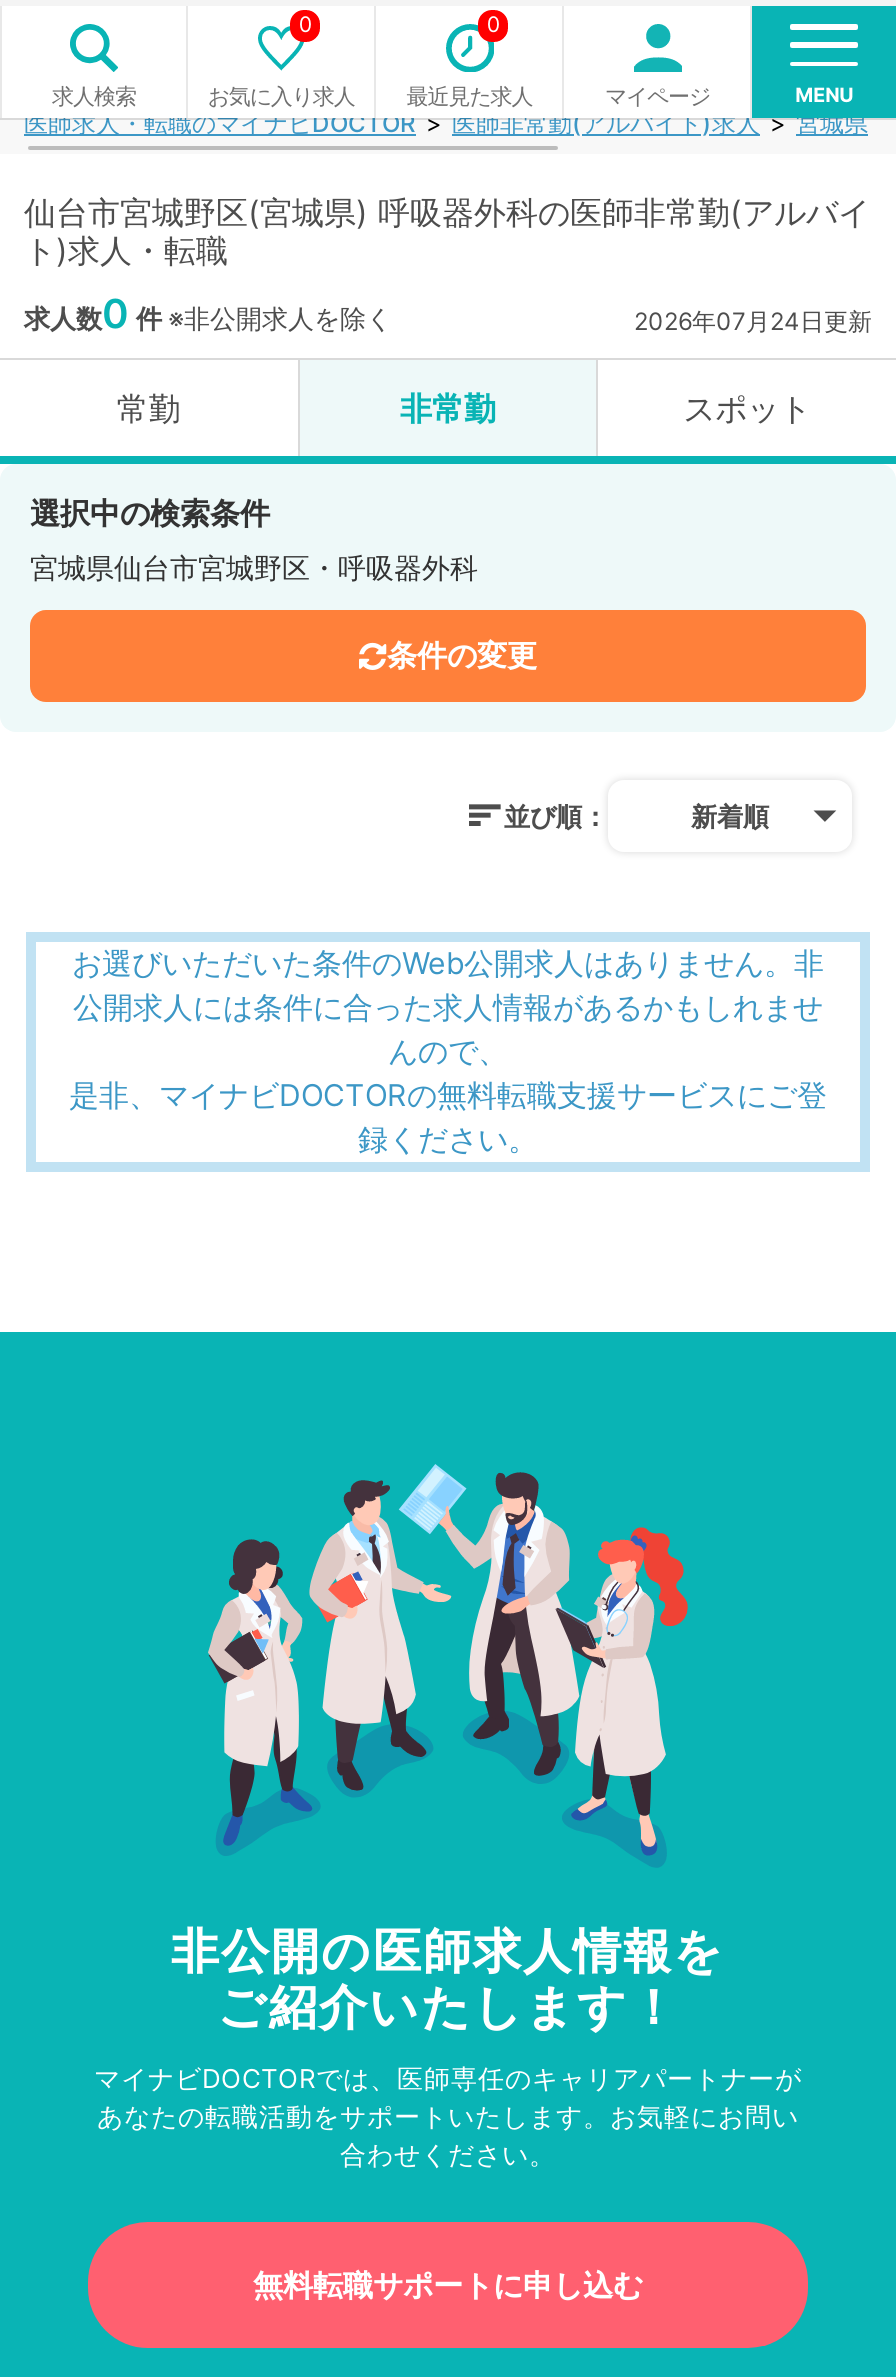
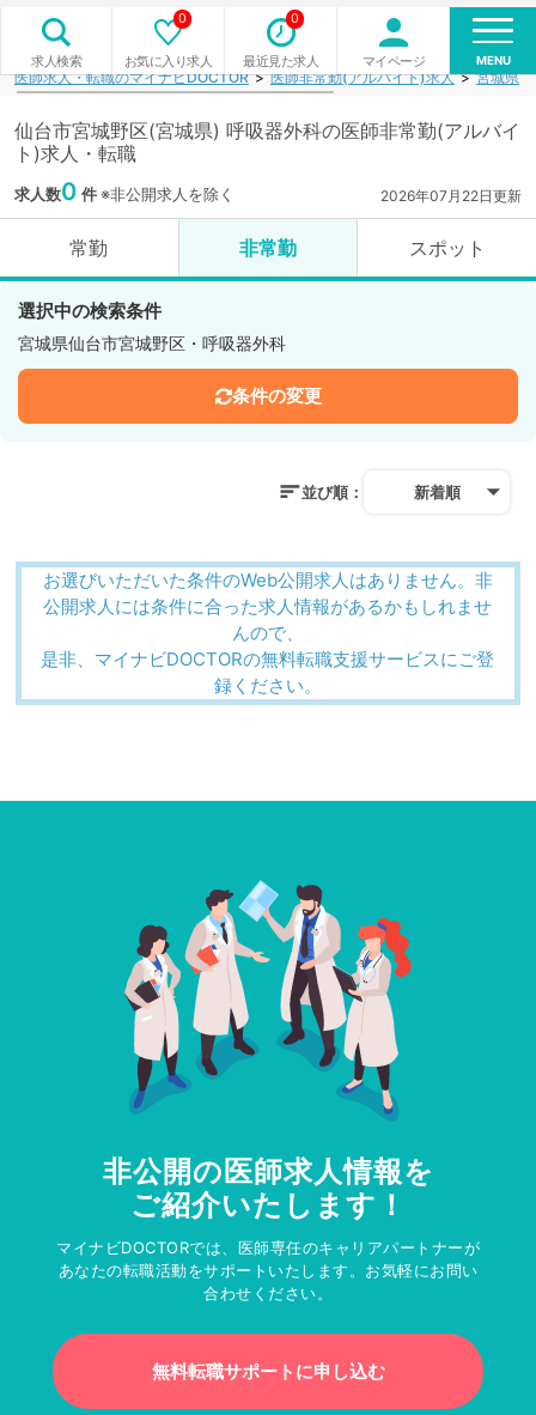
[634,306,872,336] 2026年07月24日更新 -> [380,187,522,205] 2026年07月22日更新

